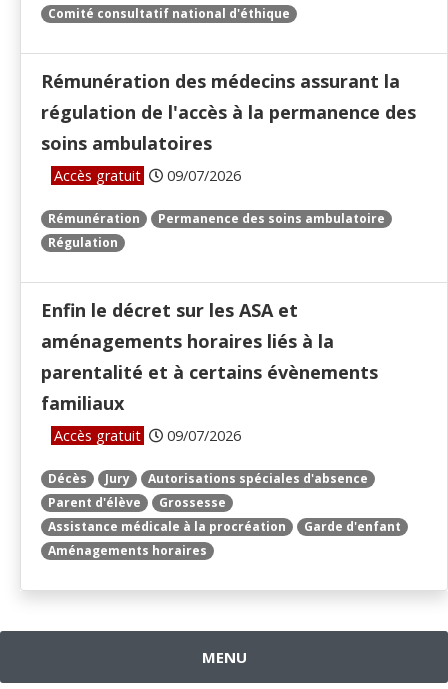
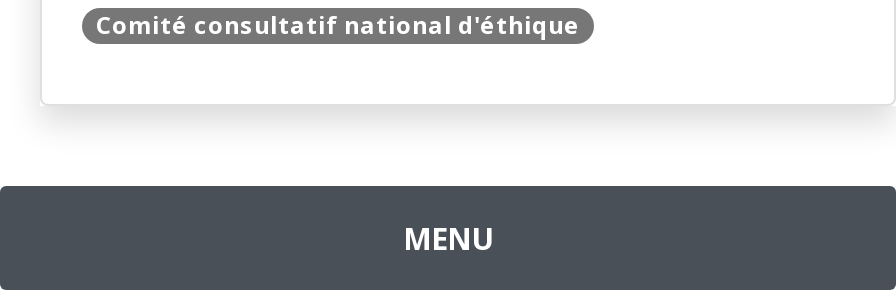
[41,69,416,559] Rémunération des médecins assurant la | régulation de l'accès à la permanence des | soins ambulatoires | Accès gratuit | 09/07/2026 | Rémunération | Permanence des soins ambulatoire | Régulation | Enfin le décret sur les ASA et | aménagements horaires liés à la | parentalité et à certains évènements | familiaux | Accès gratuit | 09/07/2026 | Décès | Jury | Autorisations spéciales d'absence | Parent d'élève | Grossesse | Assistance médicale à la procréation | Garde d'enfant | Aménagements horaires -> none

